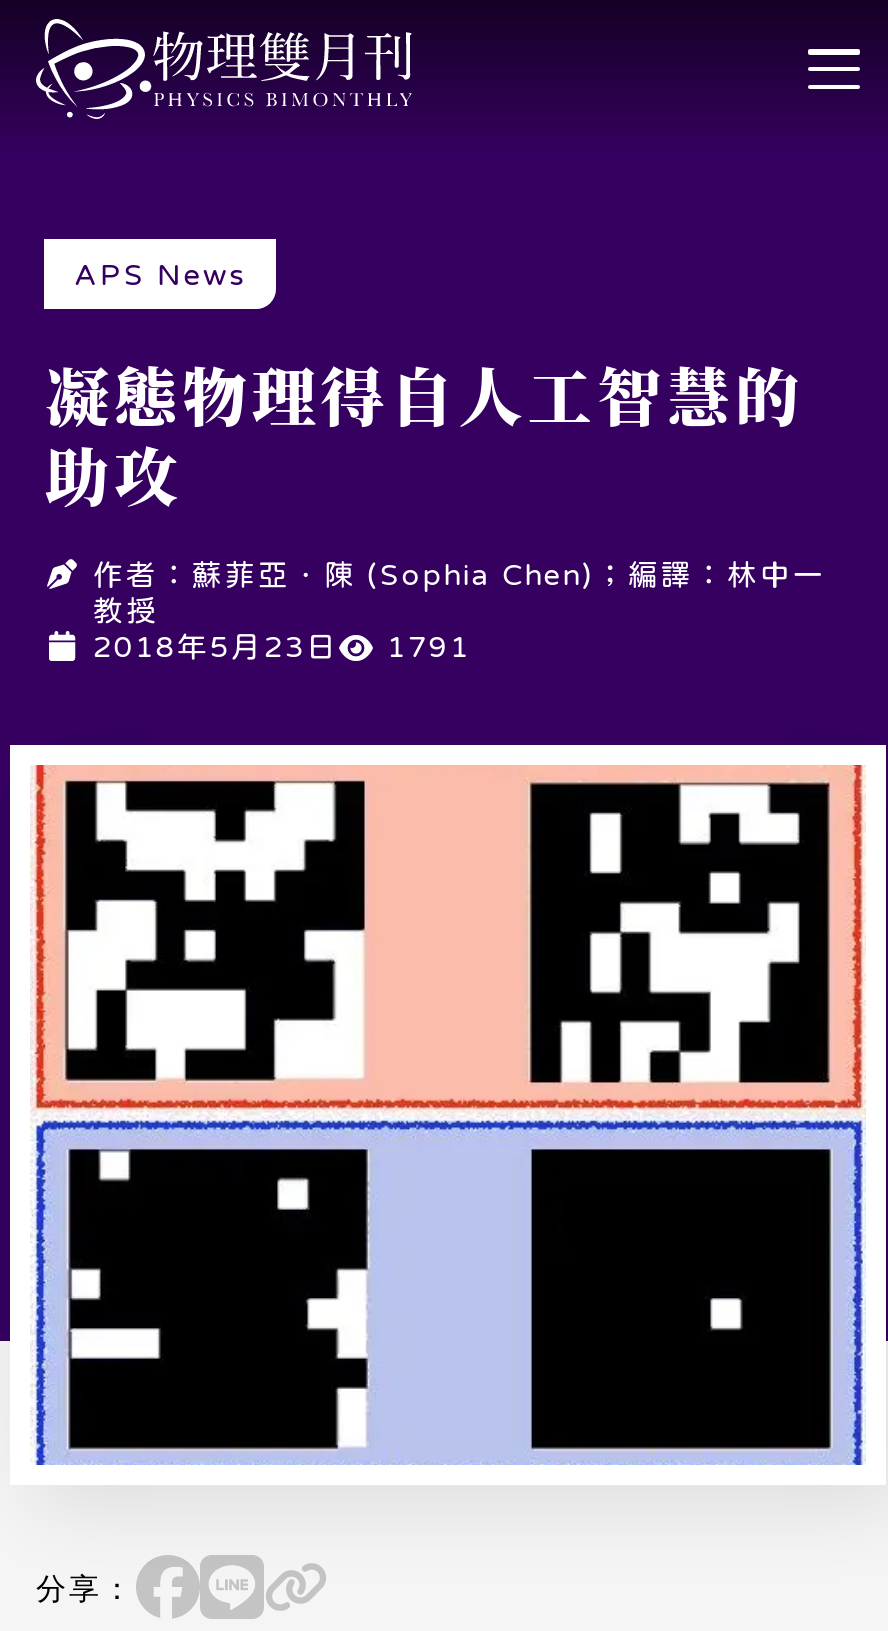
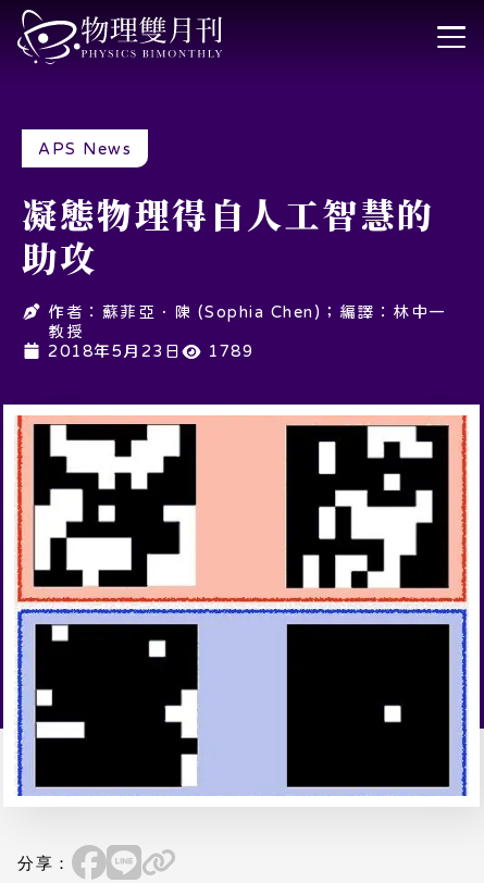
[93,631,471,661] 2018年5月23日 1791 -> [48,343,254,359] 2018年5月23日 1789

